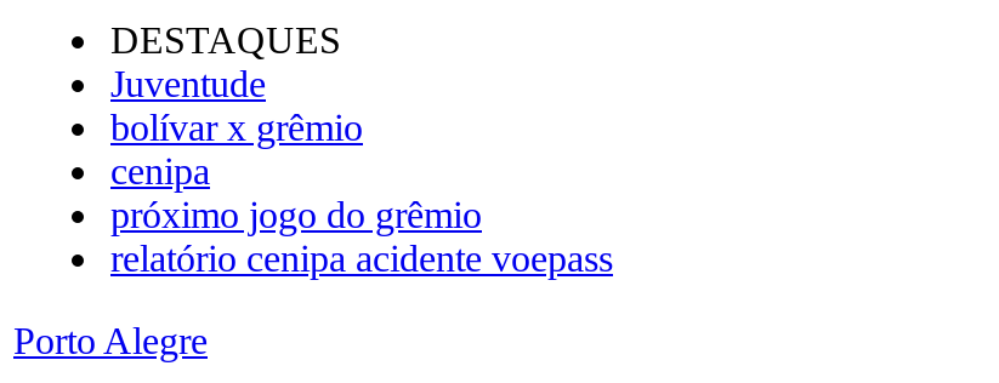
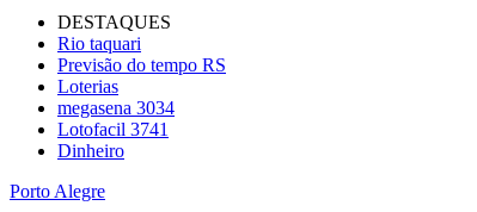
[110,63,613,279] Juventude | bolívar x grêmio | cenipa | próximo jogo do grêmio | relatório cenipa acidente voepass -> [57,33,226,161] Rio taquari | Previsão do tempo RS | Loterias | megasena 3034 | Lotofacil 3741 | Dinheiro

